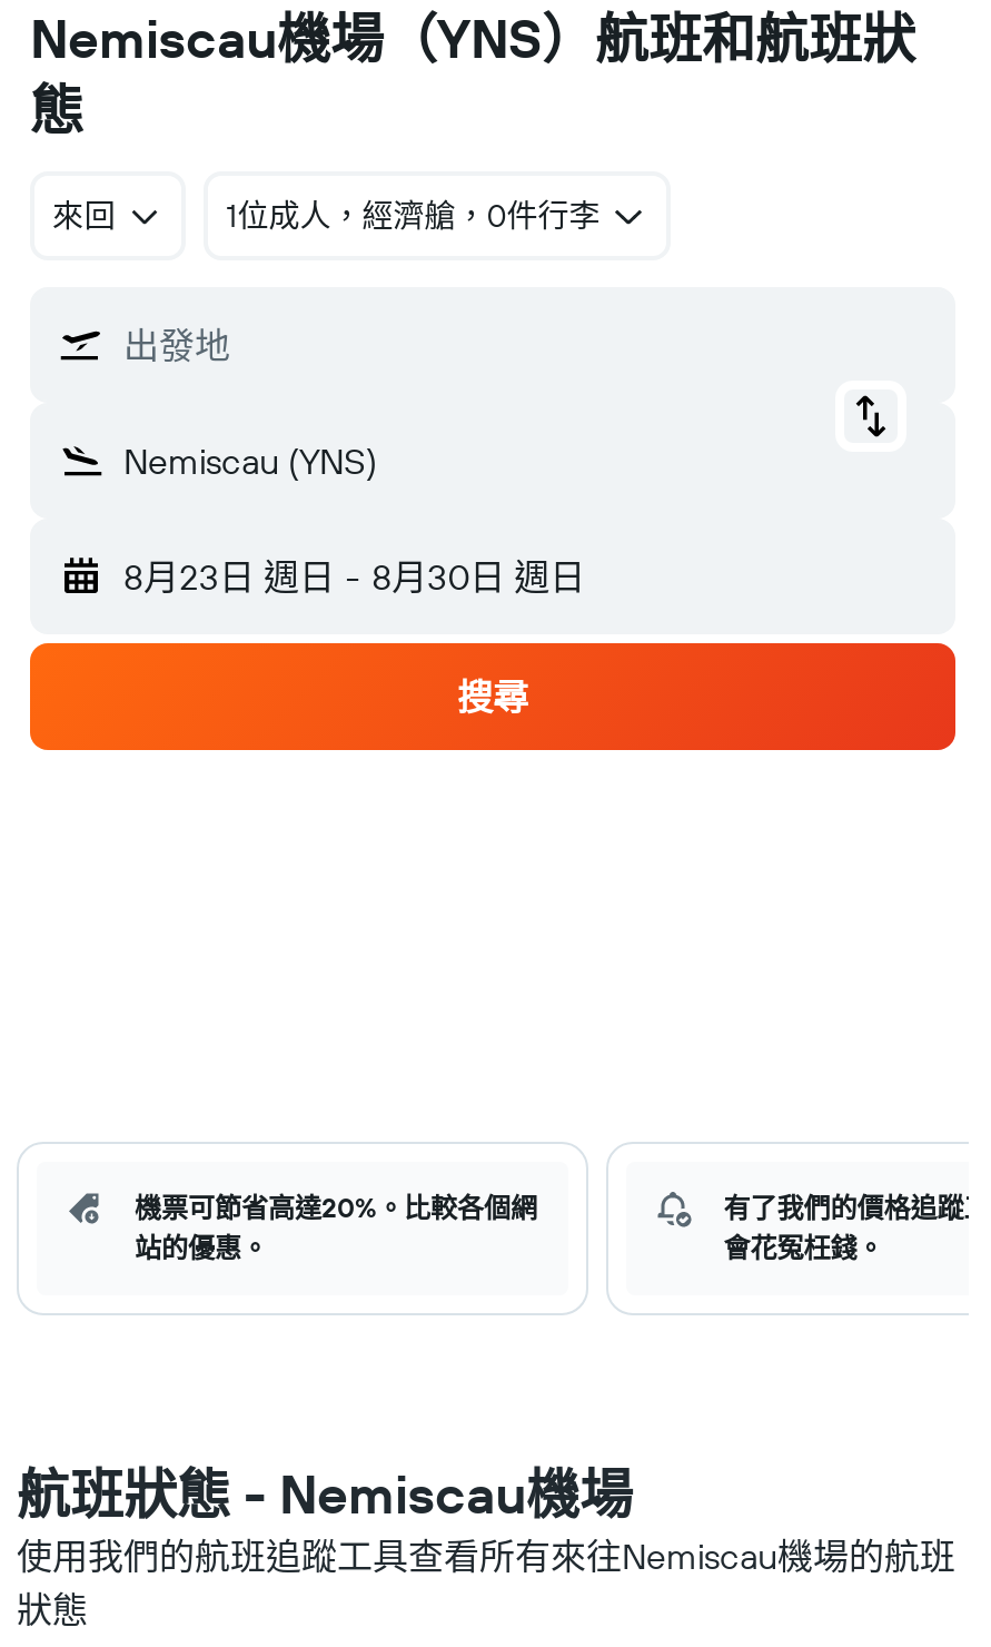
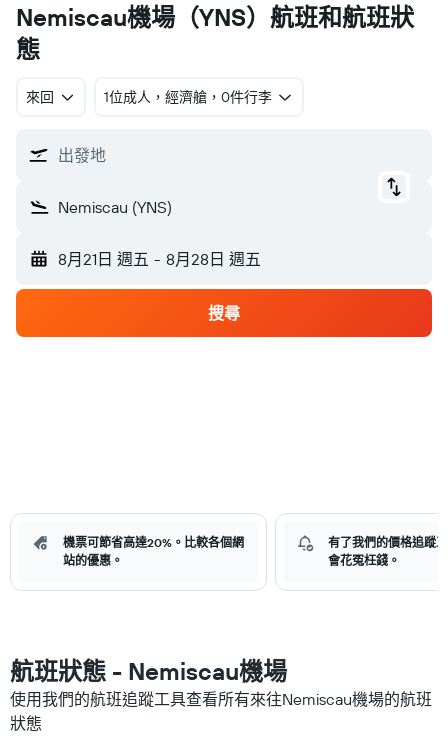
[123,554,585,599] 8月23日 週日 - 8月30日 週日 -> [58,249,261,269] 8月21日 週五 - 8月28日 週五

